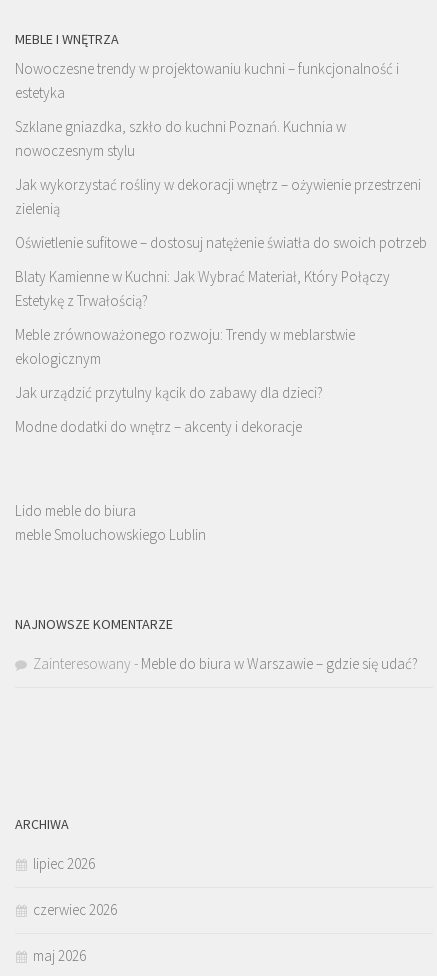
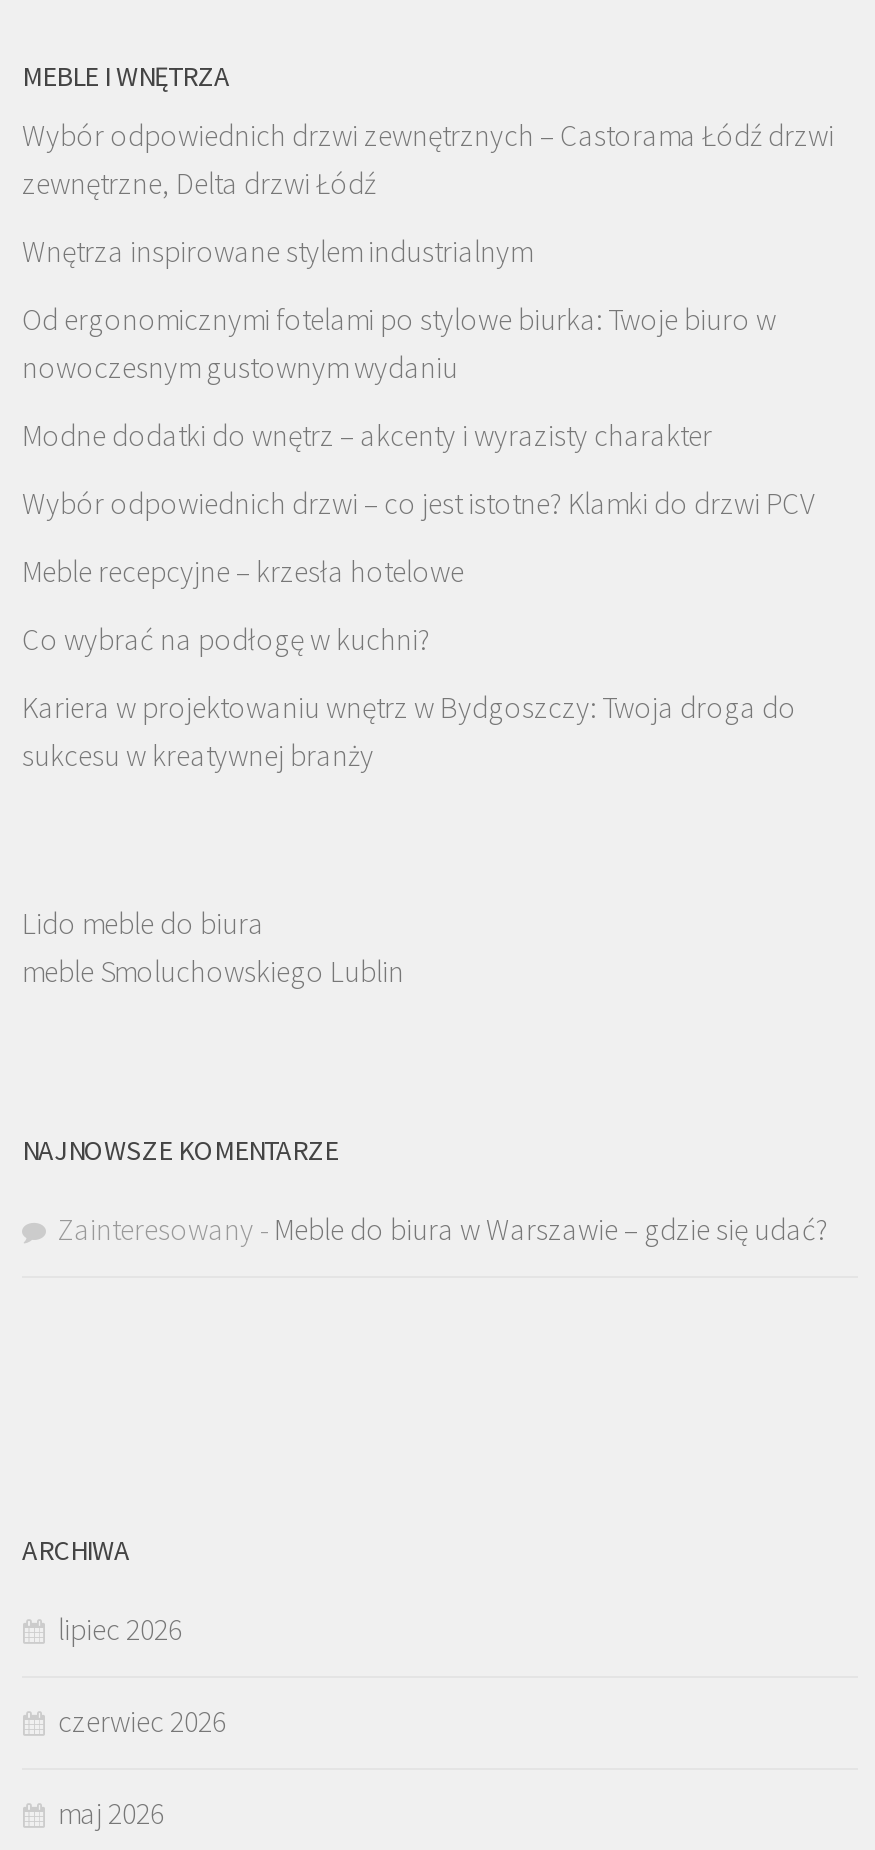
[15,59,399,102] Nowoczesne trendy w projektowaniu kuchni – funkcjonalność i | estetyka -> [22,116,834,202] Wybór odpowiednich drzwi zewnętrznych – Castorama Łódź drzwi | zewnętrzne, Delta drzwi Łódź
[15,117,346,160] Szklane gniazdka, szkło do kuchni Poznań. Kuchnia w | nowoczesnym stylu -> [22,232,532,270] Wnętrza inspirowane stylem industrialnym
[15,175,421,218] Jak wykorzystać rośliny w dekoracji wnętrz – ożywienie przestrzeni | zielenią -> [22,300,776,386] Od ergonomicznymi fotelami po stylowe biurka: Twoje biuro w | nowoczesnym gustownym wydaniu
[15,233,427,252] Oświetlenie sufitowe – dostosuj natężenie światła do swoich potrzeb -> [22,416,712,454] Modne dodatki do wnętrz – akcenty i wyrazisty charakter
[15,267,390,310] Blaty Kamienne w Kuchni: Jak Wybrać Materiał, Który Połączy | Estetykę z Trwałością? -> [22,484,814,522] Wybór odpowiednich drzwi – co jest istotne? Klamki do drzwi PCV
[15,325,355,368] Meble zrównoważonego rozwoju: Trendy w meblarstwie | ekologicznym -> [22,552,464,590] Meble recepcyjne – krzesła hotelowe
[15,383,323,402] Jak urządzić przytulny kącik do zabawy dla dzieci? -> [22,620,430,658] Co wybrać na podłogę w kuchni?
[15,417,302,436] Modne dodatki do wnętrz – akcenty i dekoracje -> [22,688,796,774] Kariera w projektowaniu wnętrz w Bydgoszczy: Twoja droga do | sukcesu w kreatywnej branży

